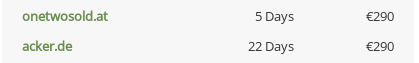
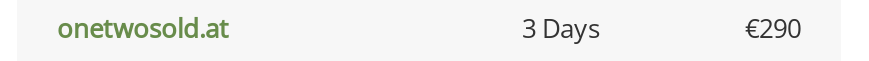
[22,7,394,55] 5 Days | €290 | acker.de | 22 Days -> [522,10,600,46] 3 Days

